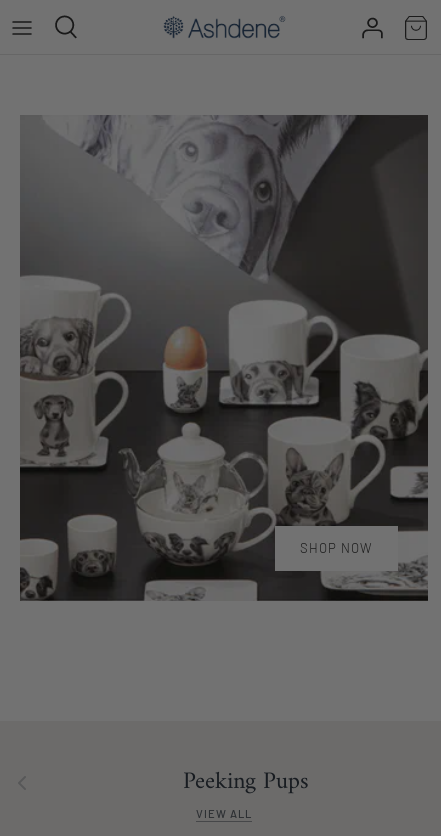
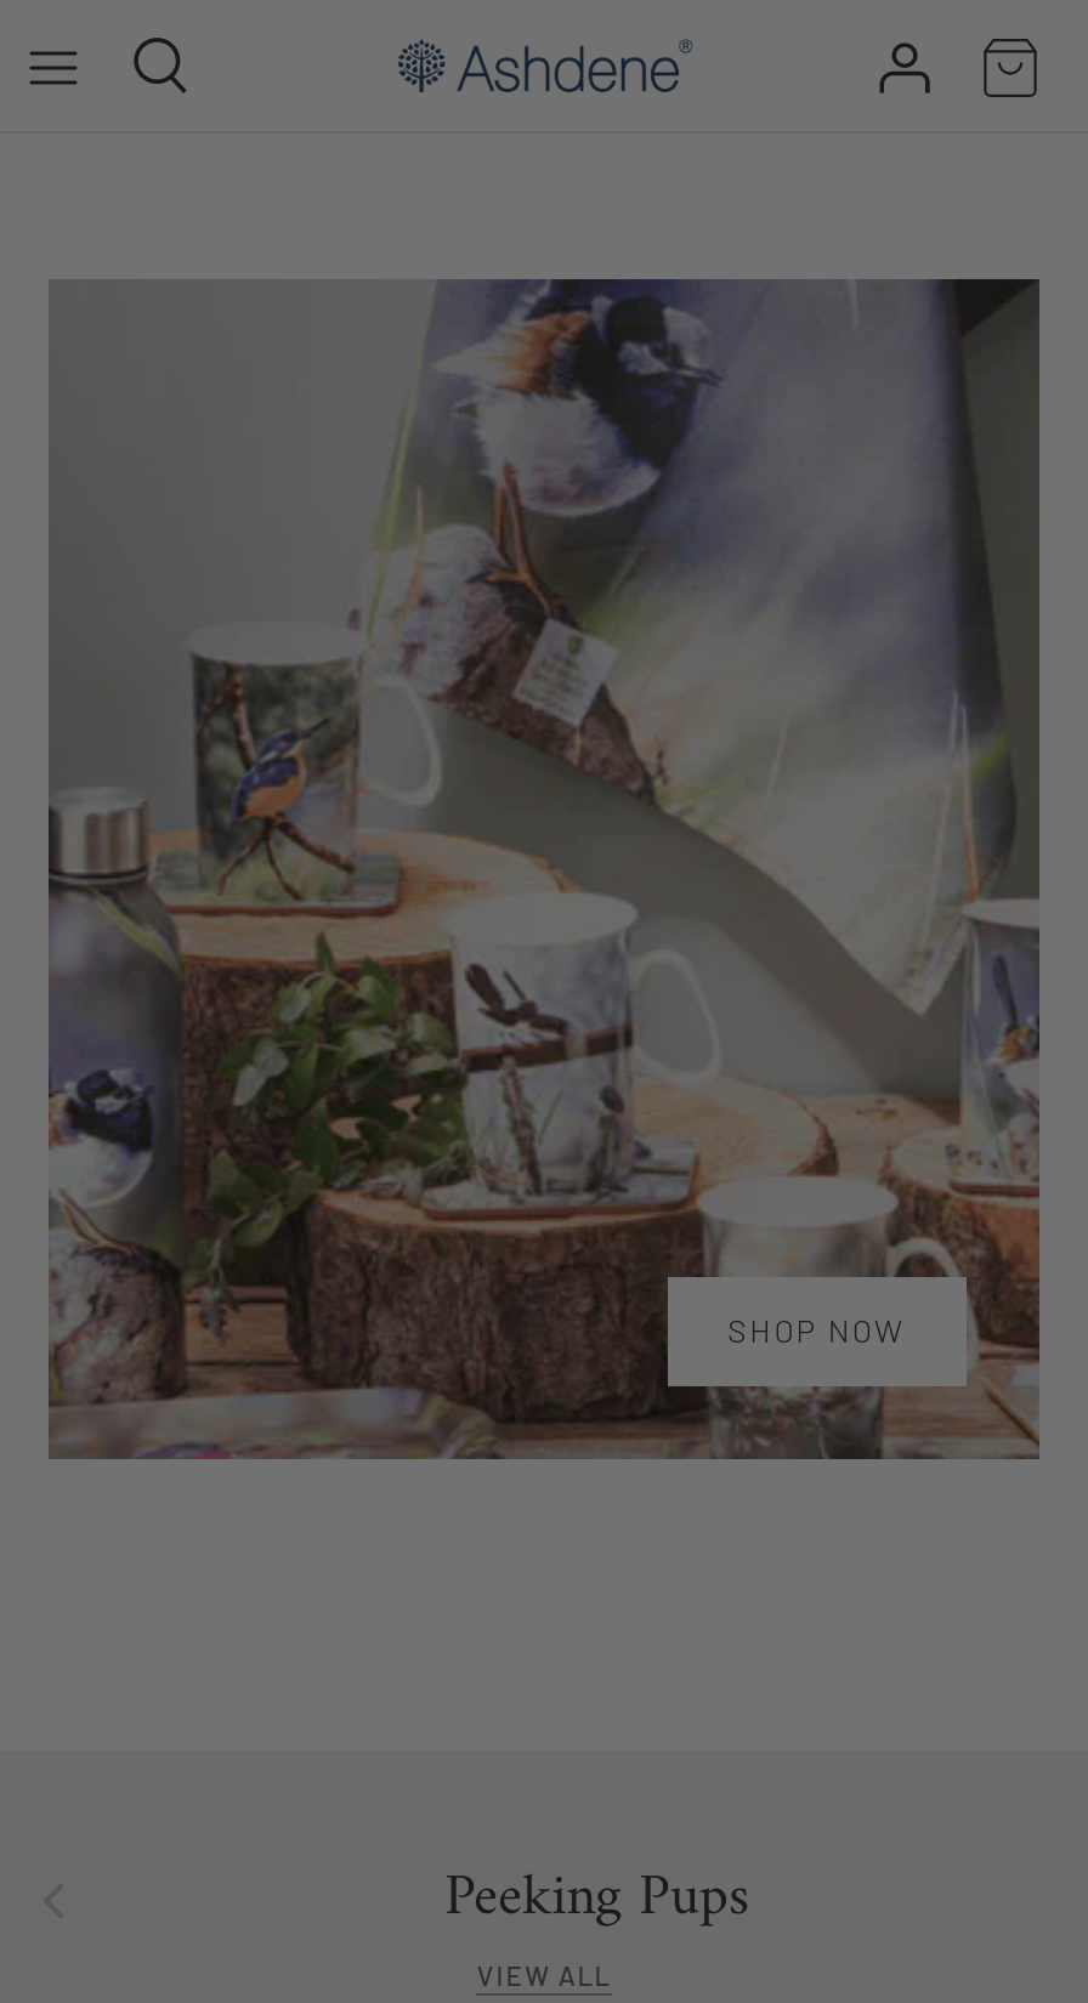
[19,115,429,602] [image] -> [46,277,1042,1462] [image]

